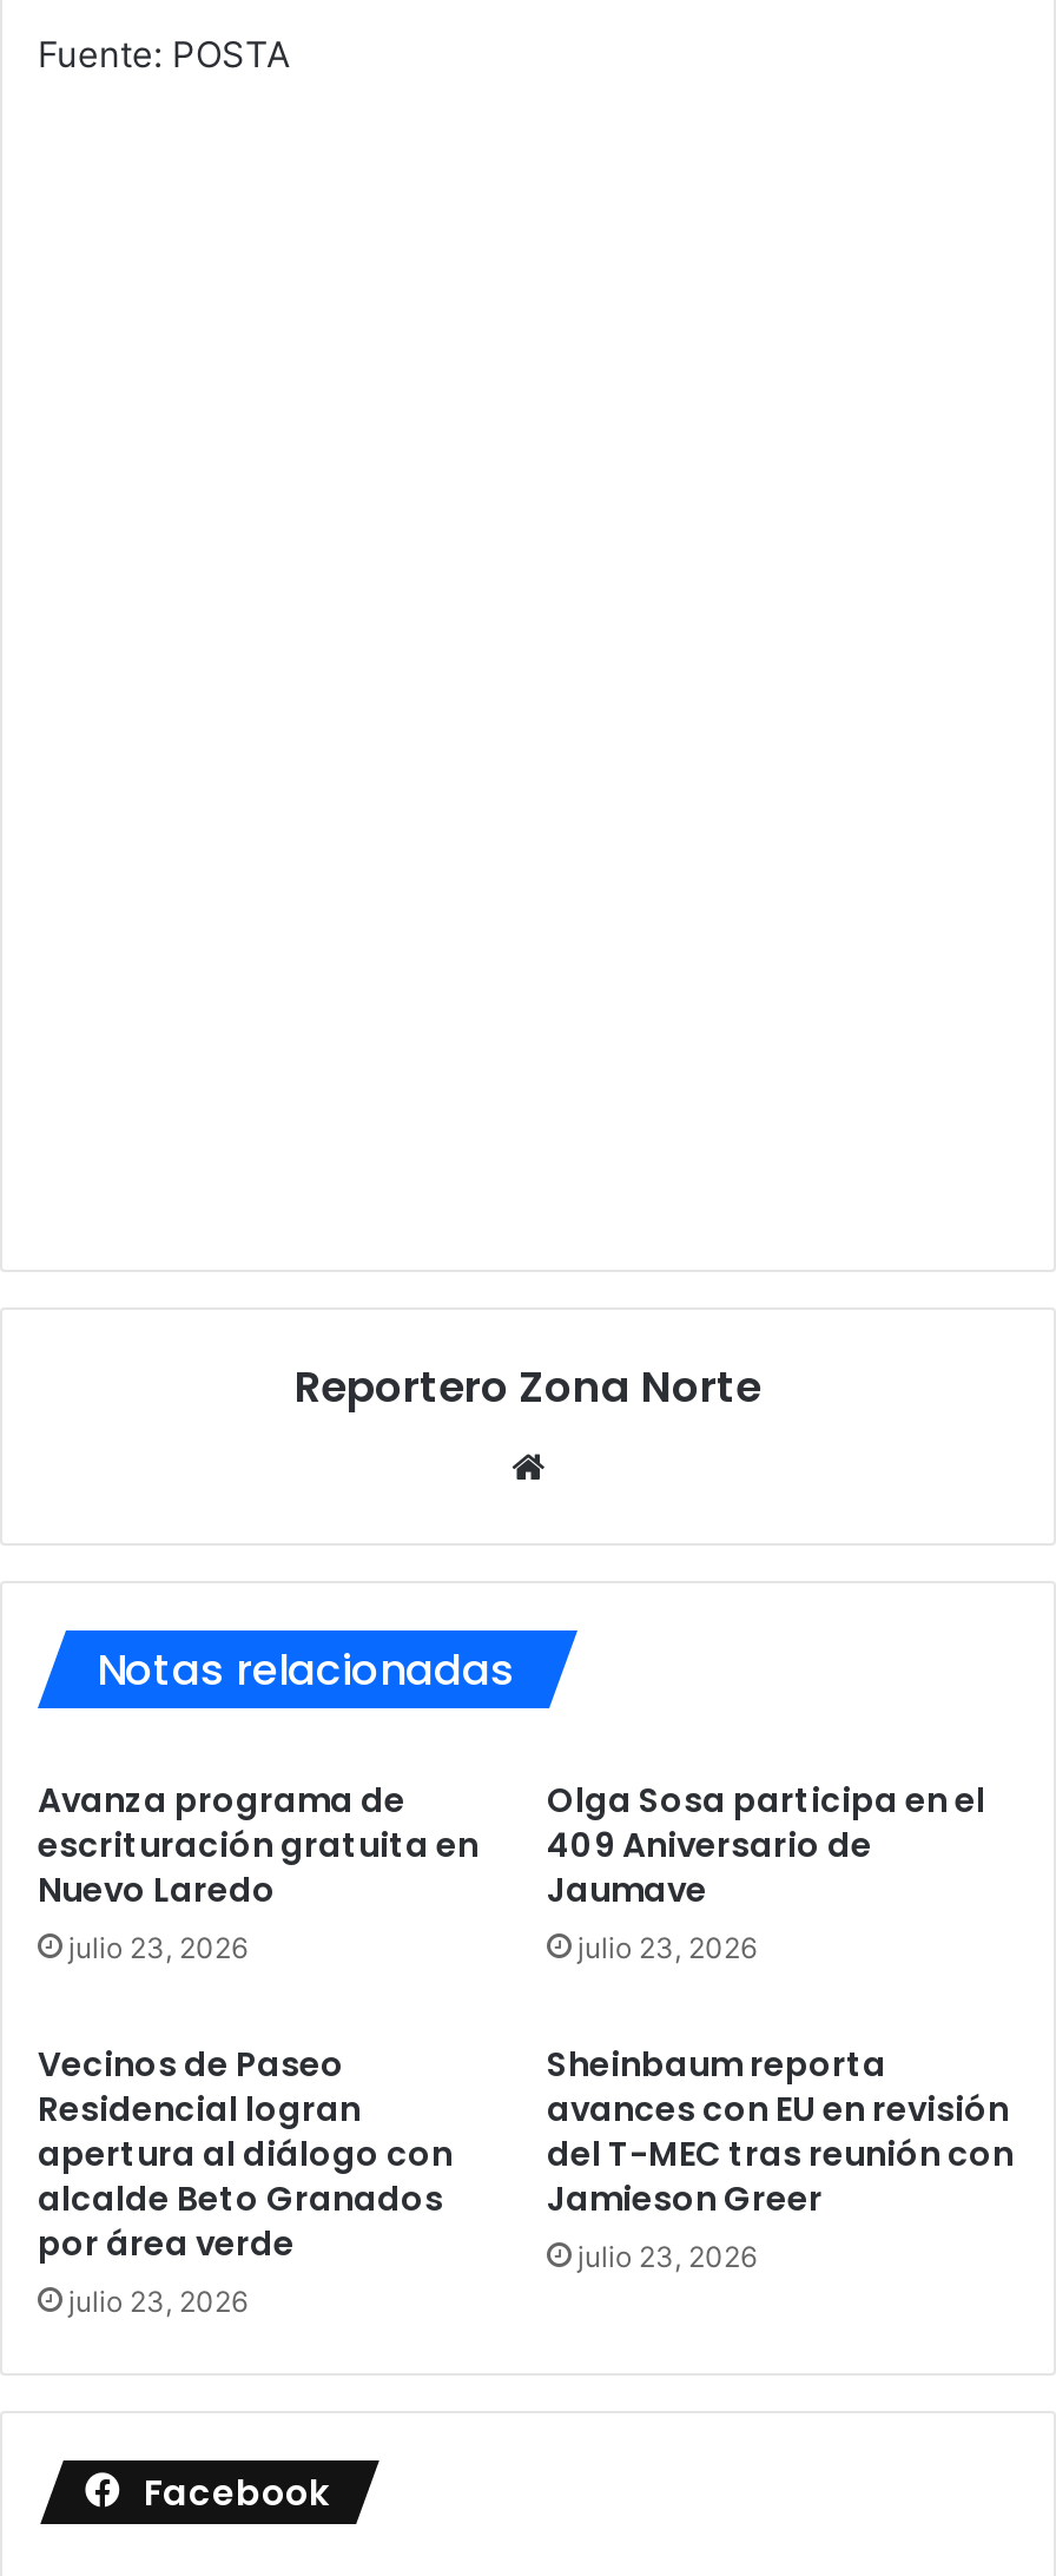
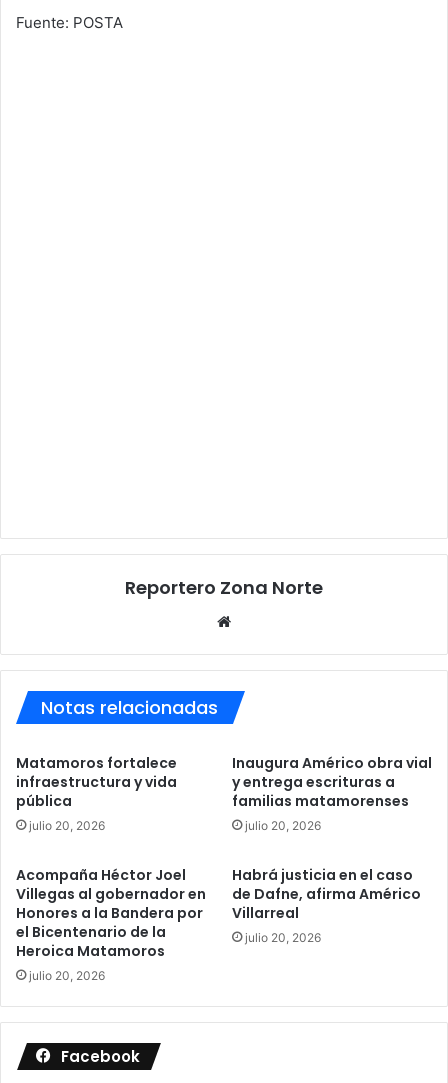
[38,1775,478,1964] Avanza programa de | escrituración gratuita en | Nuevo Laredo | julio 23, 2026 -> [16,752,177,832] Matamoros fortalece | infraestructura y vida | pública | julio 20, 2026
[547,1775,985,1964] Olga Sosa participa en el | 409 Aniversario de | Jaumave | julio 23, 2026 -> [232,752,432,832] Inaugura Américo obra vial | y entrega escrituras a | familias matamorenses | julio 20, 2026
[38,2040,453,2318] Vecinos de Paseo | Residencial logran | apertura al diálogo con | alcalde Beto Granados | por área verde | julio 23, 2026 -> [16,864,206,982] Acompaña Héctor Joel | Villegas al gobernador en | Honores a la Bandera por | el Bicentenario de la | Heroica Matamoros | julio 20, 2026
[547,2040,1014,2273] Sheinbaum reporta | avances con EU en revisión | del T-MEC tras reunión con | Jamieson Greer | julio 23, 2026 -> [232,864,421,944] Habrá justicia en el caso | de Dafne, afirma Américo | Villarreal | julio 20, 2026

